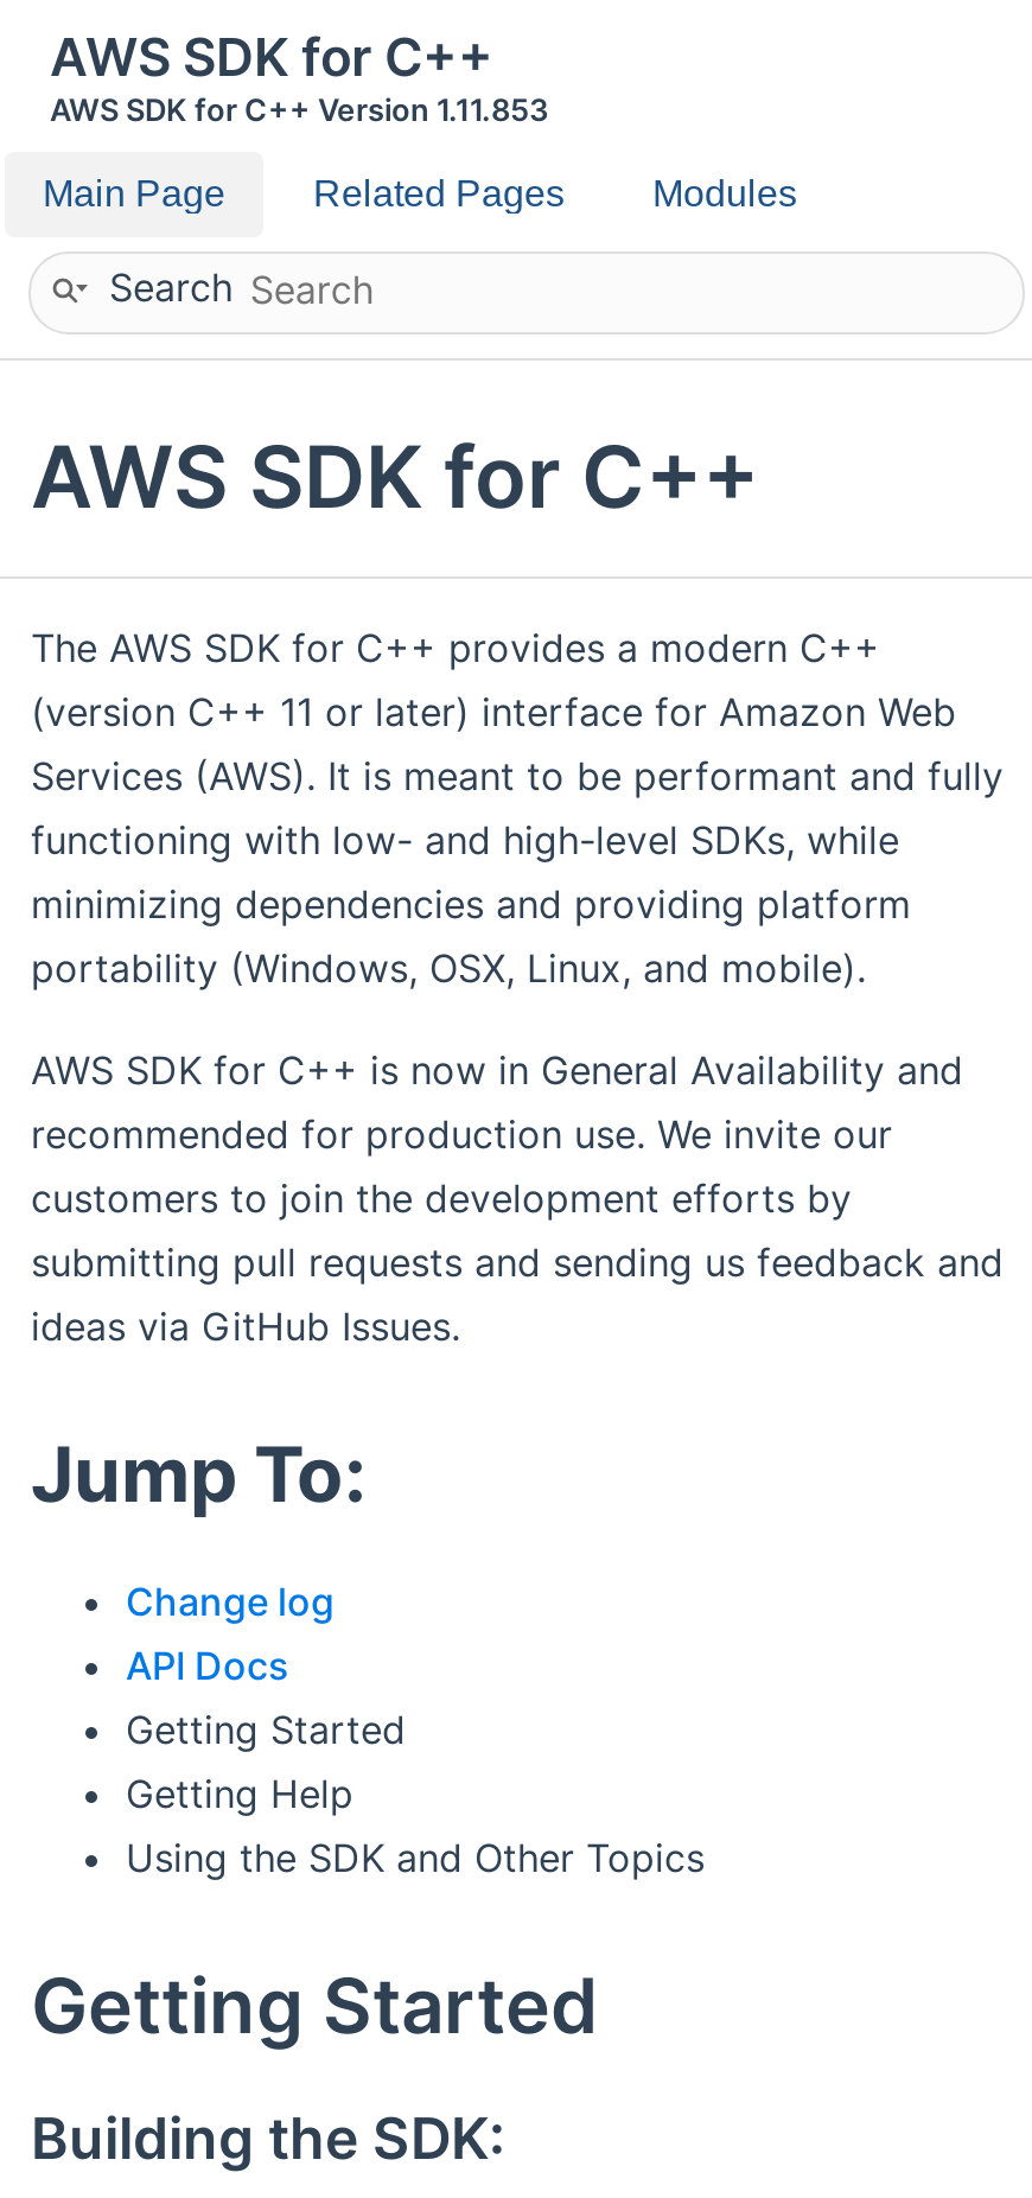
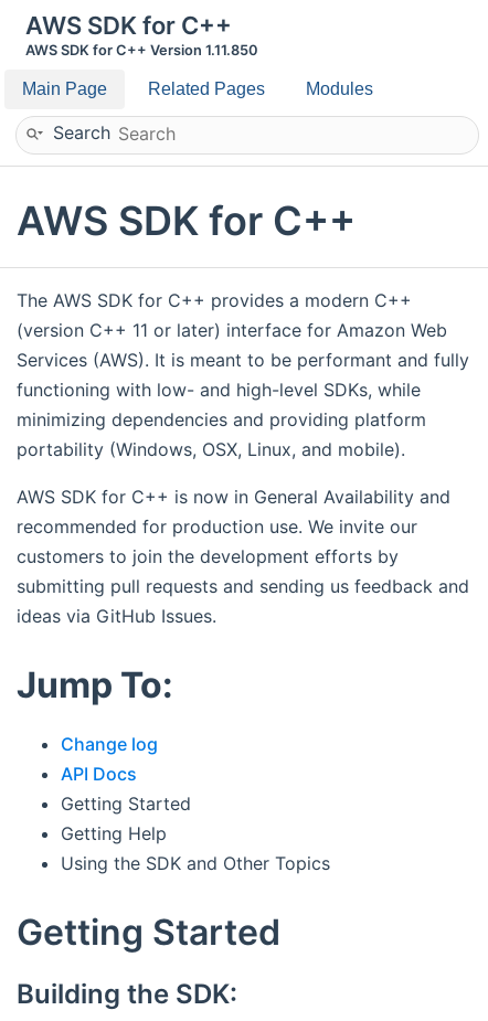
[50,93,548,128] AWS SDK for C++ Version 1.11.853 -> [25,42,258,59] AWS SDK for C++ Version 1.11.850

